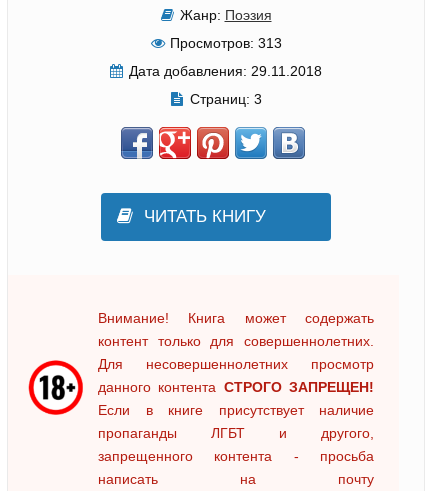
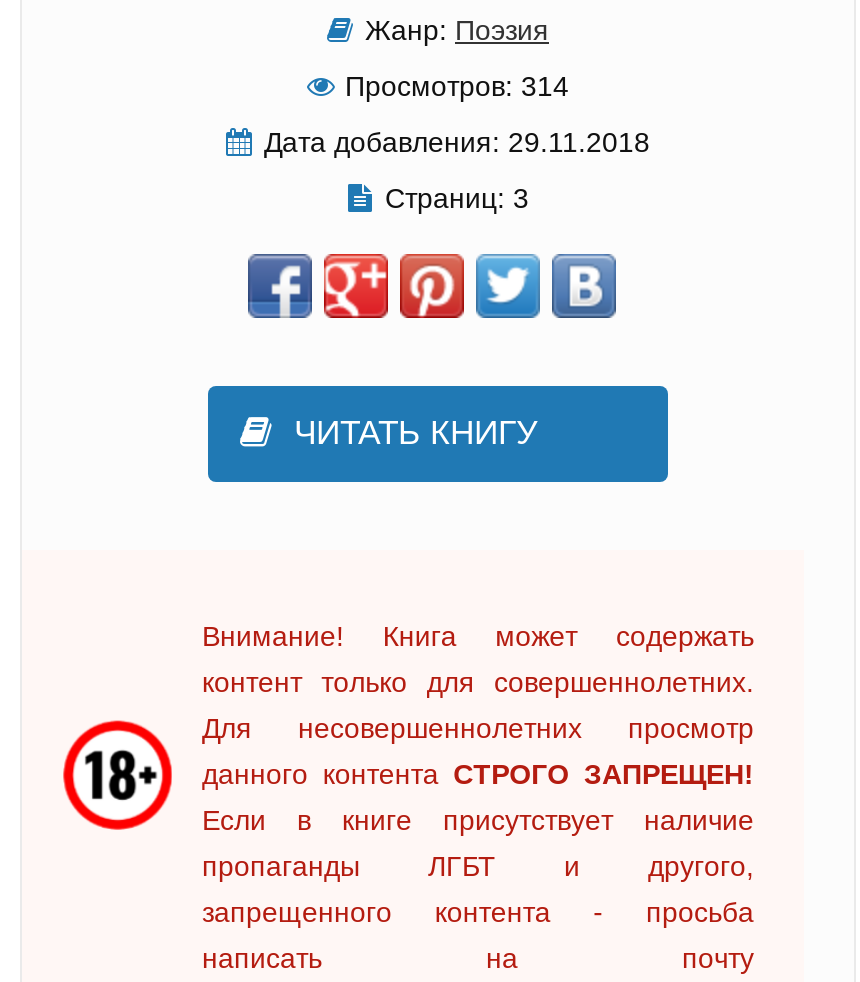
[169,35,281,51] Просмотров: 313 -> [345,70,569,102] Просмотров: 314

